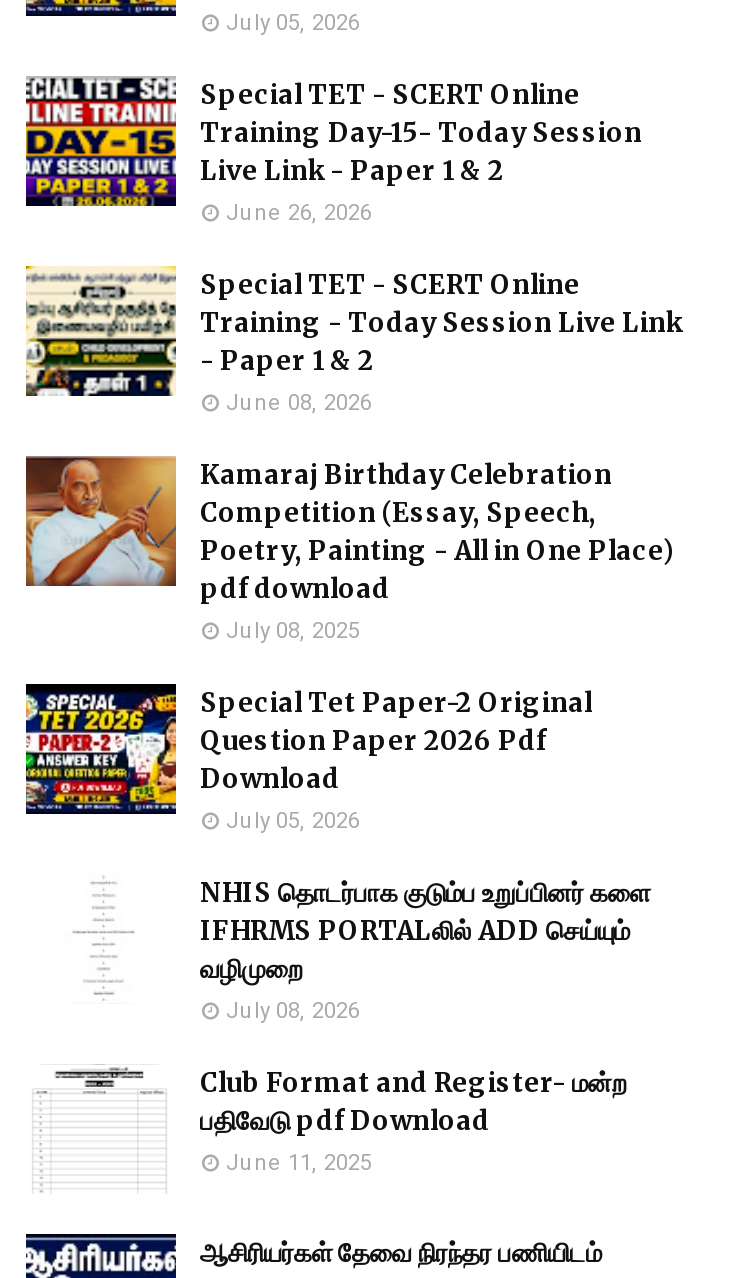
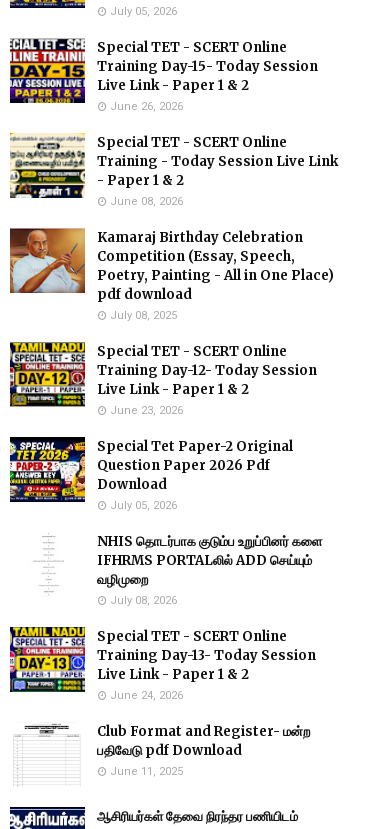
none -> [9,342,317,417] [image] | Special TET - SCERT Online | Training Day-12- Today Session | Live Link - Paper 1 & 2 | June 23, 2026
none -> [9,626,316,702] [image] | Special TET - SCERT Online | Training Day-13- Today Session | Live Link - Paper 1 & 2 | June 24, 2026

